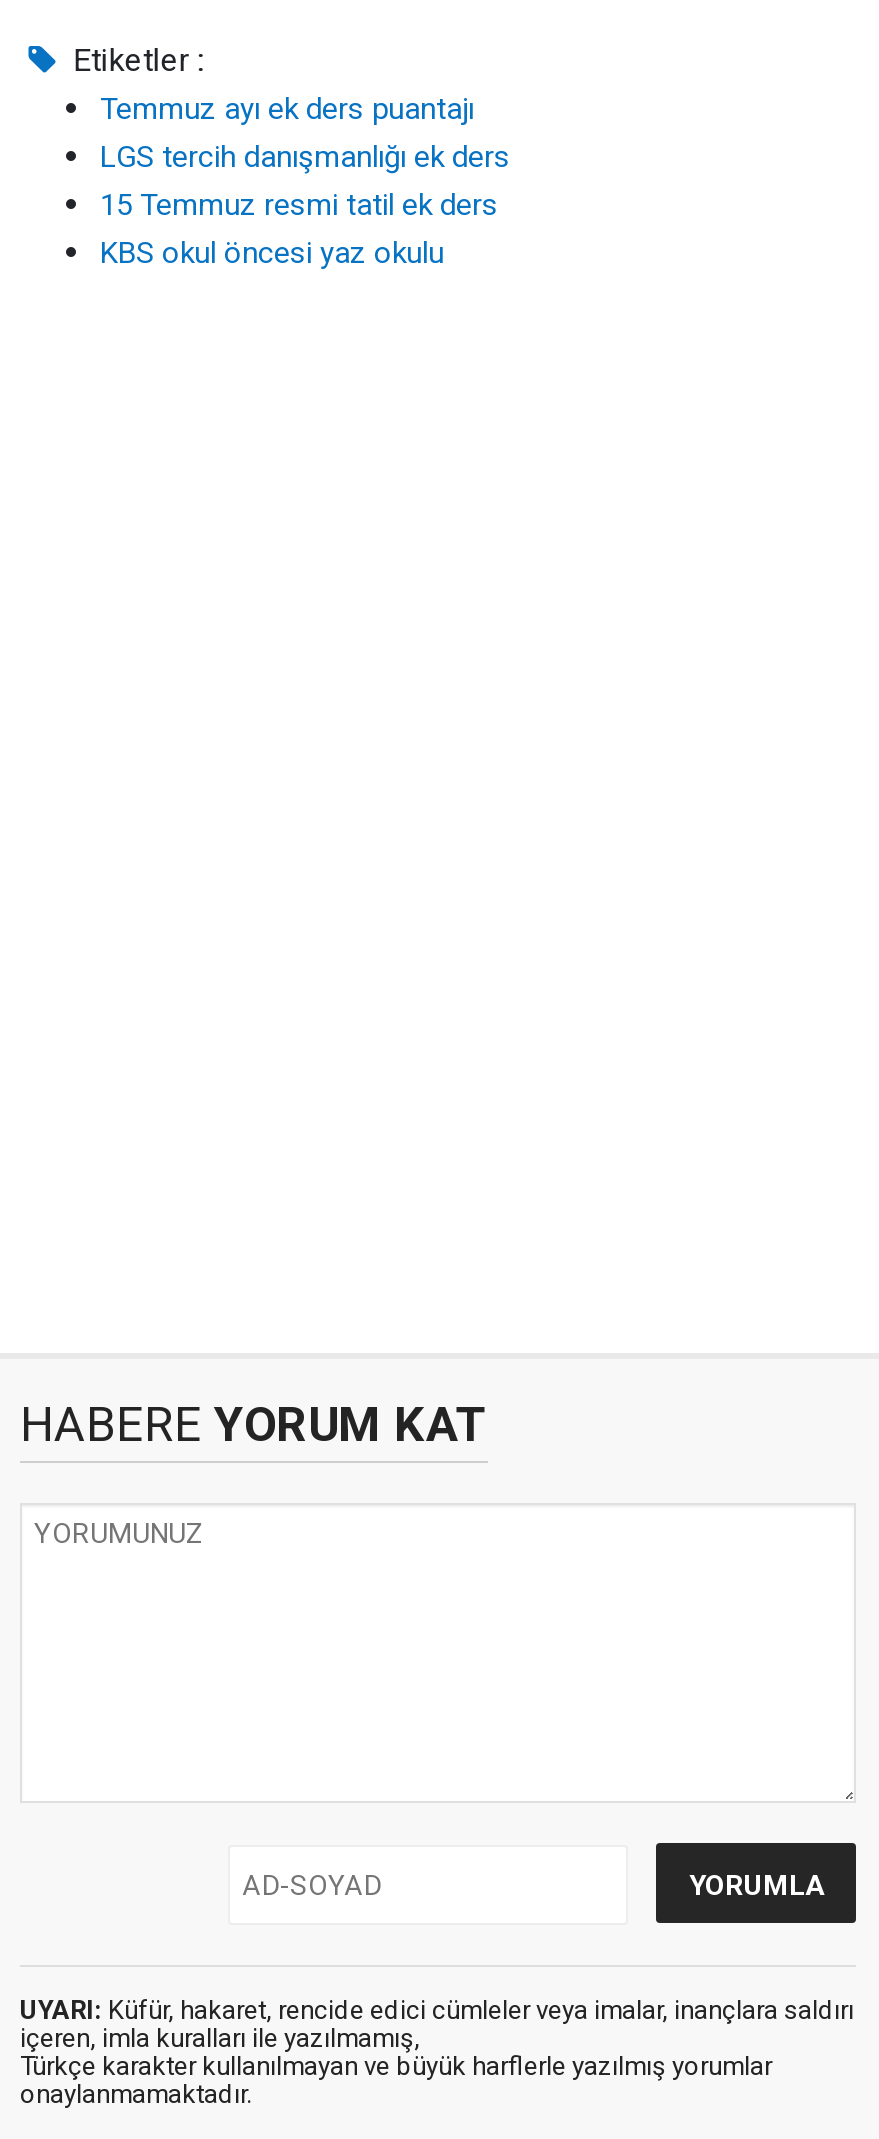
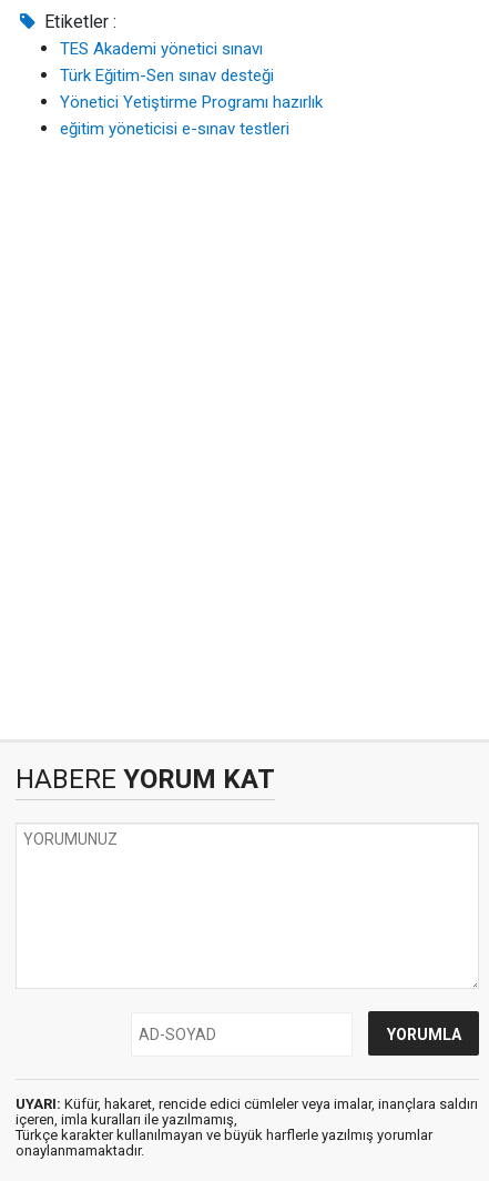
[100,91,510,271] Temmuz ayı ek ders puantajı | LGS tercih danışmanlığı ek ders | 15 Temmuz resmi tatil ek ders | KBS okul öncesi yaz okulu -> [60,39,323,139] TES Akademi yönetici sınavı | Türk Eğitim-Sen sınav desteği | Yönetici Yetiştirme Programı hazırlık | eğitim yöneticisi e-sınav testleri

